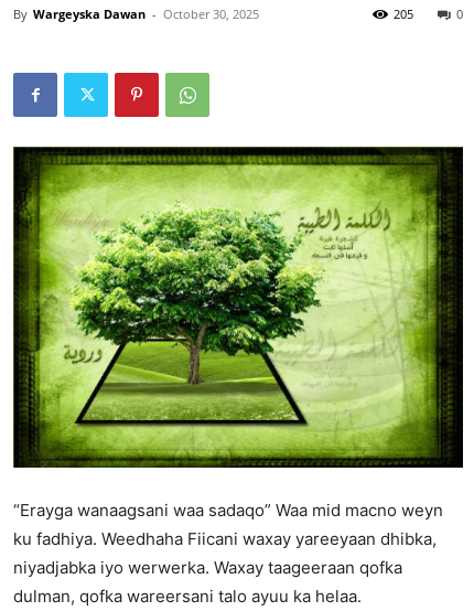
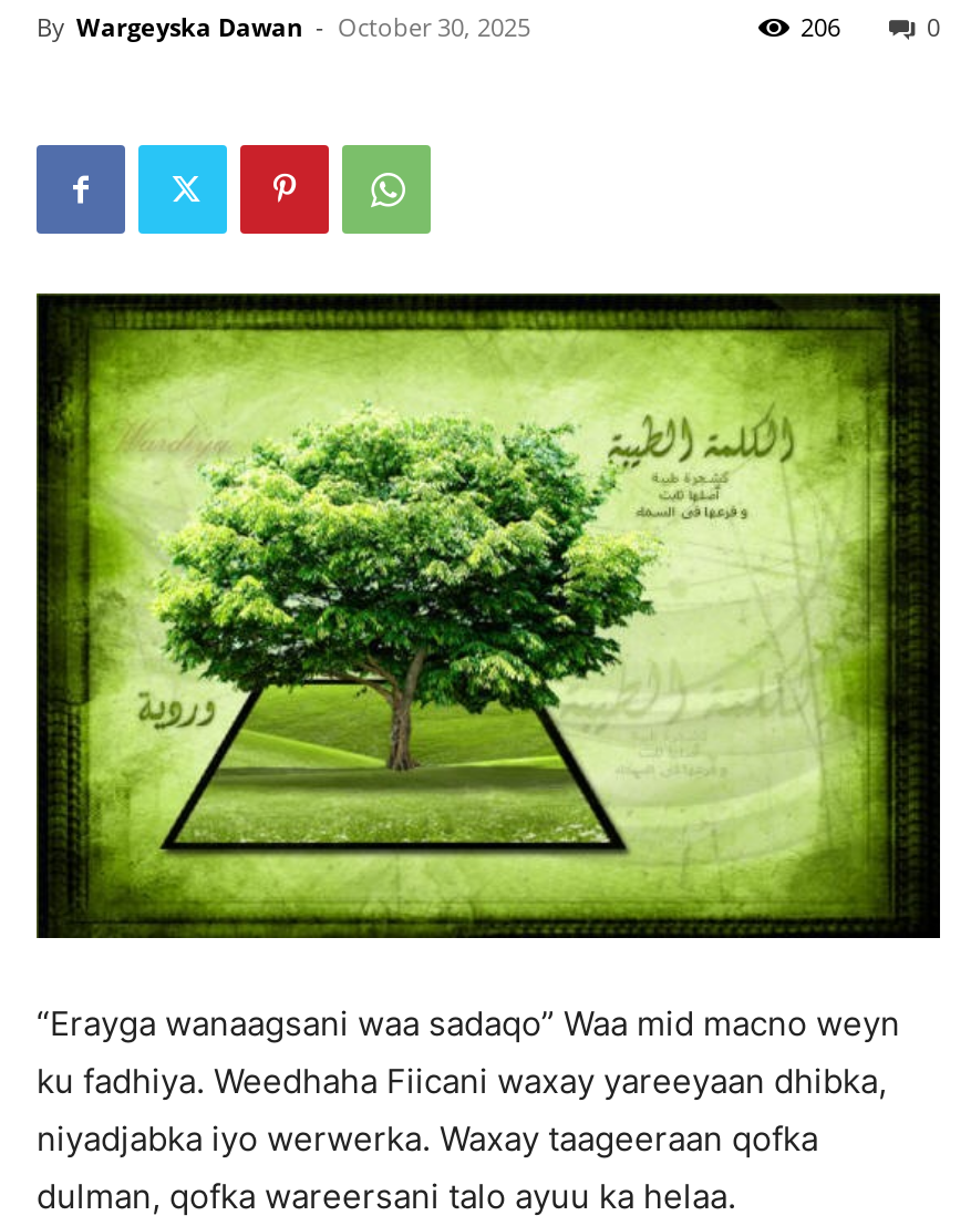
[394,6,413,22] 205 -> [800,10,840,43] 206

